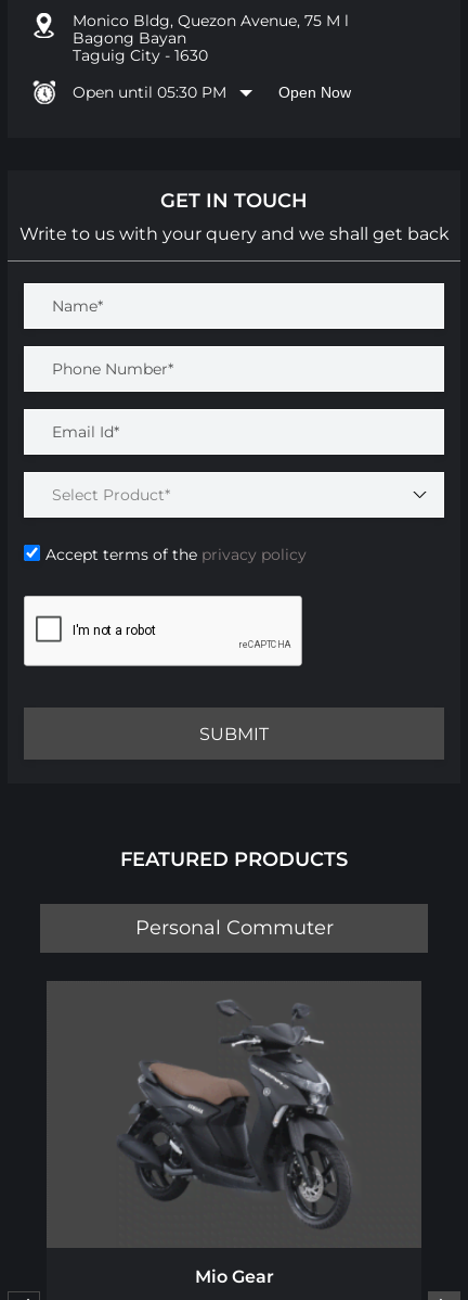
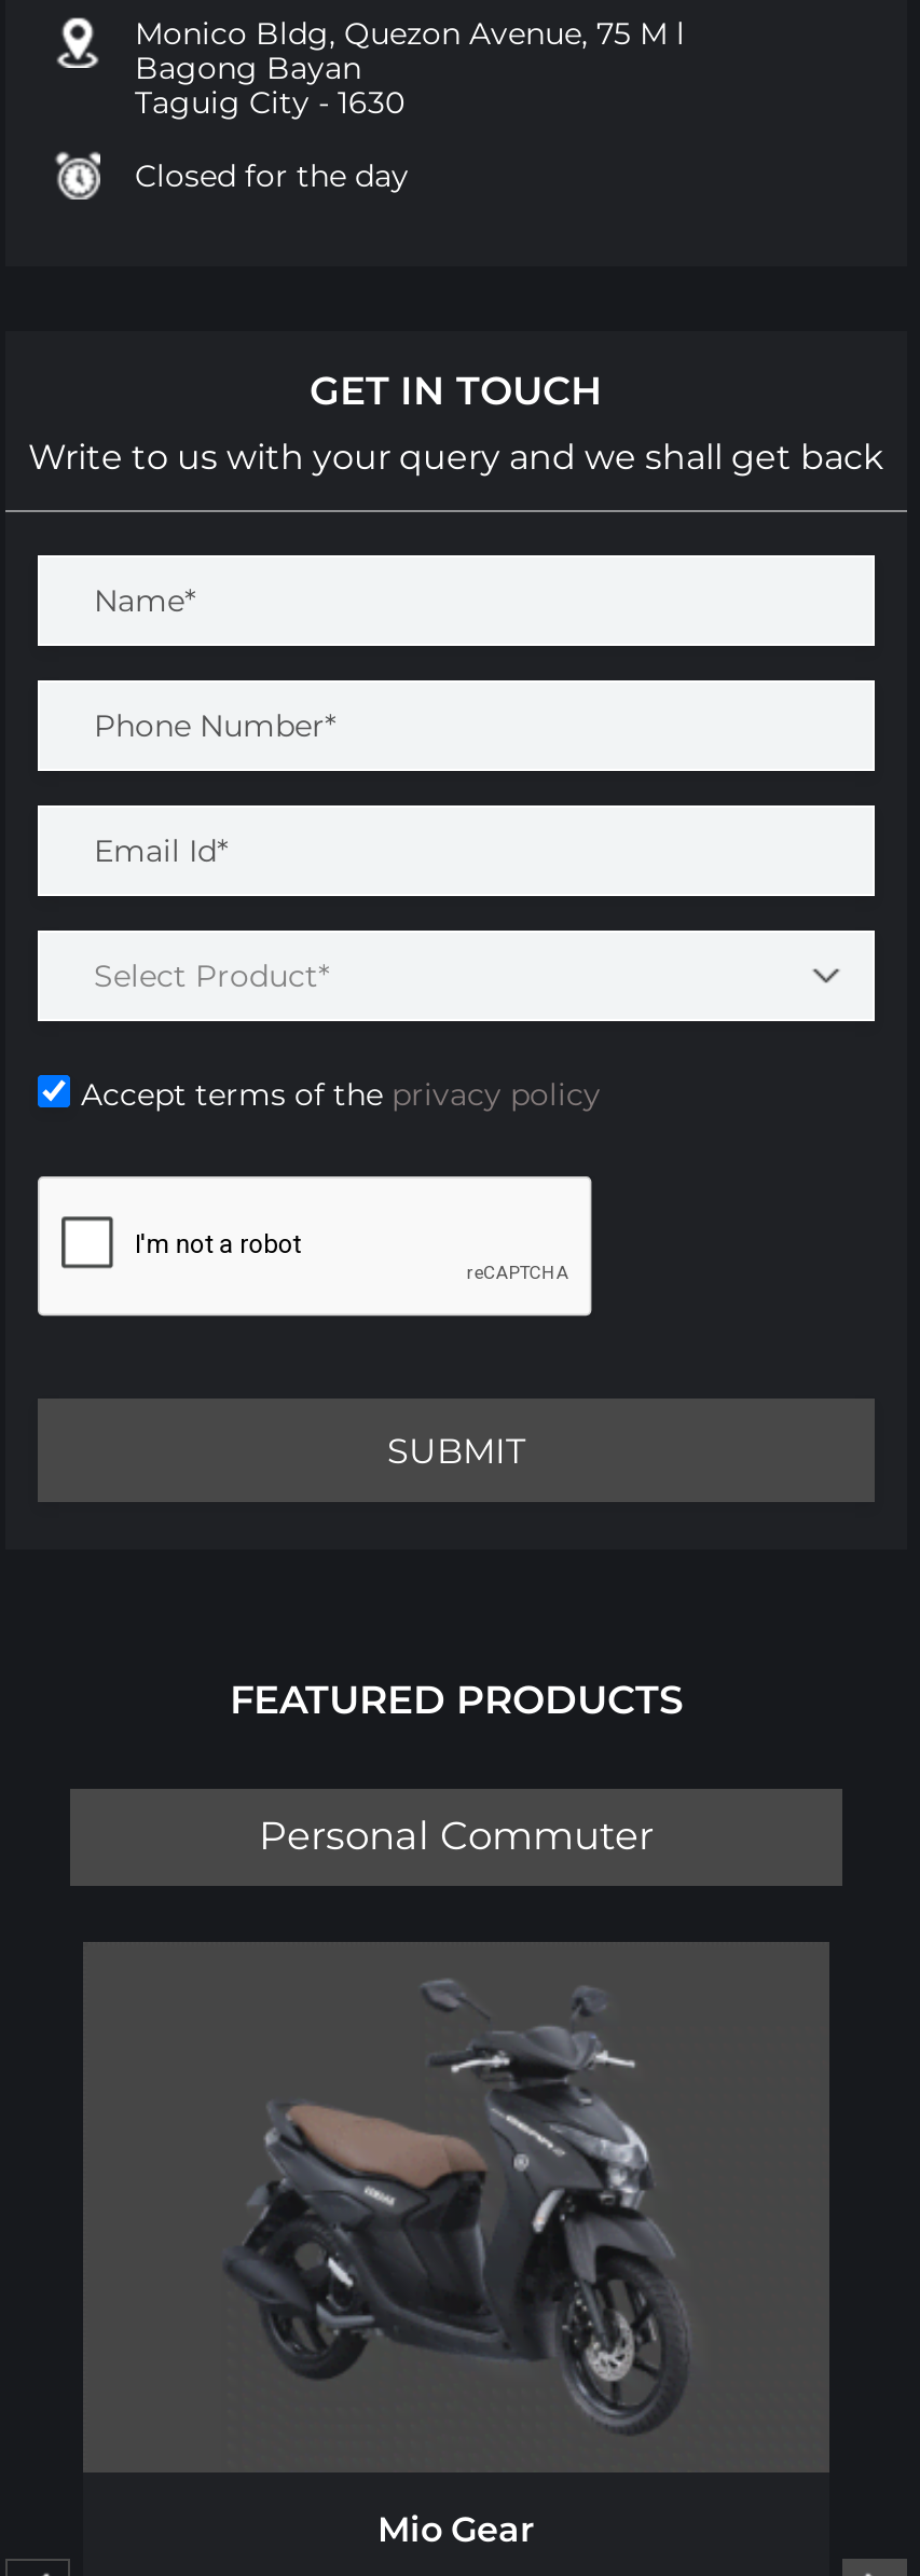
[73,83,351,102] Open until 05:30 PM | Open Now -> [135,157,409,196] Closed for the day

